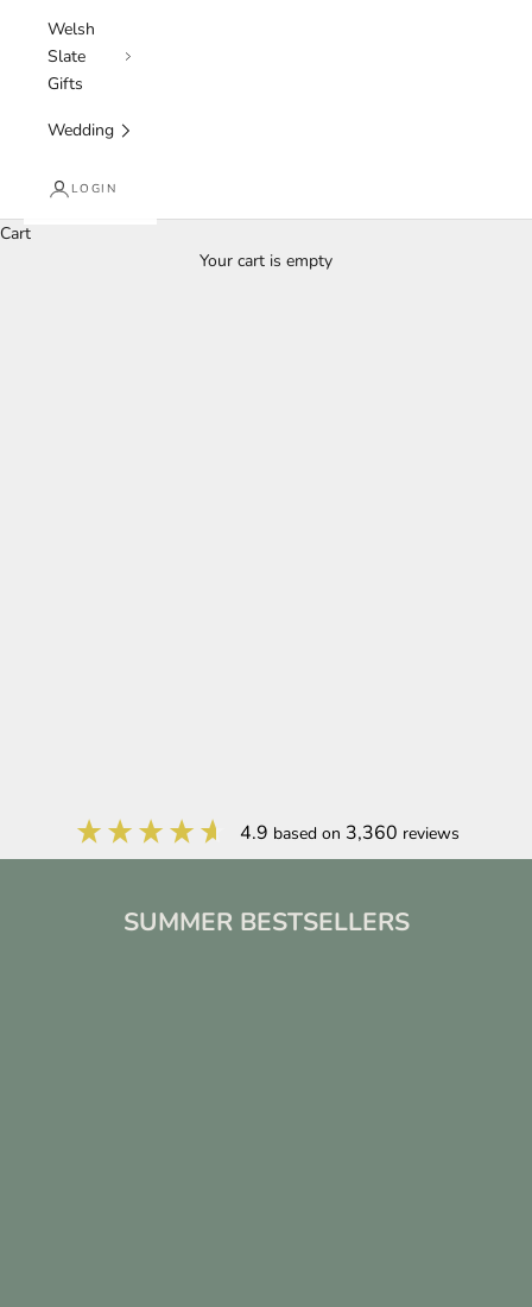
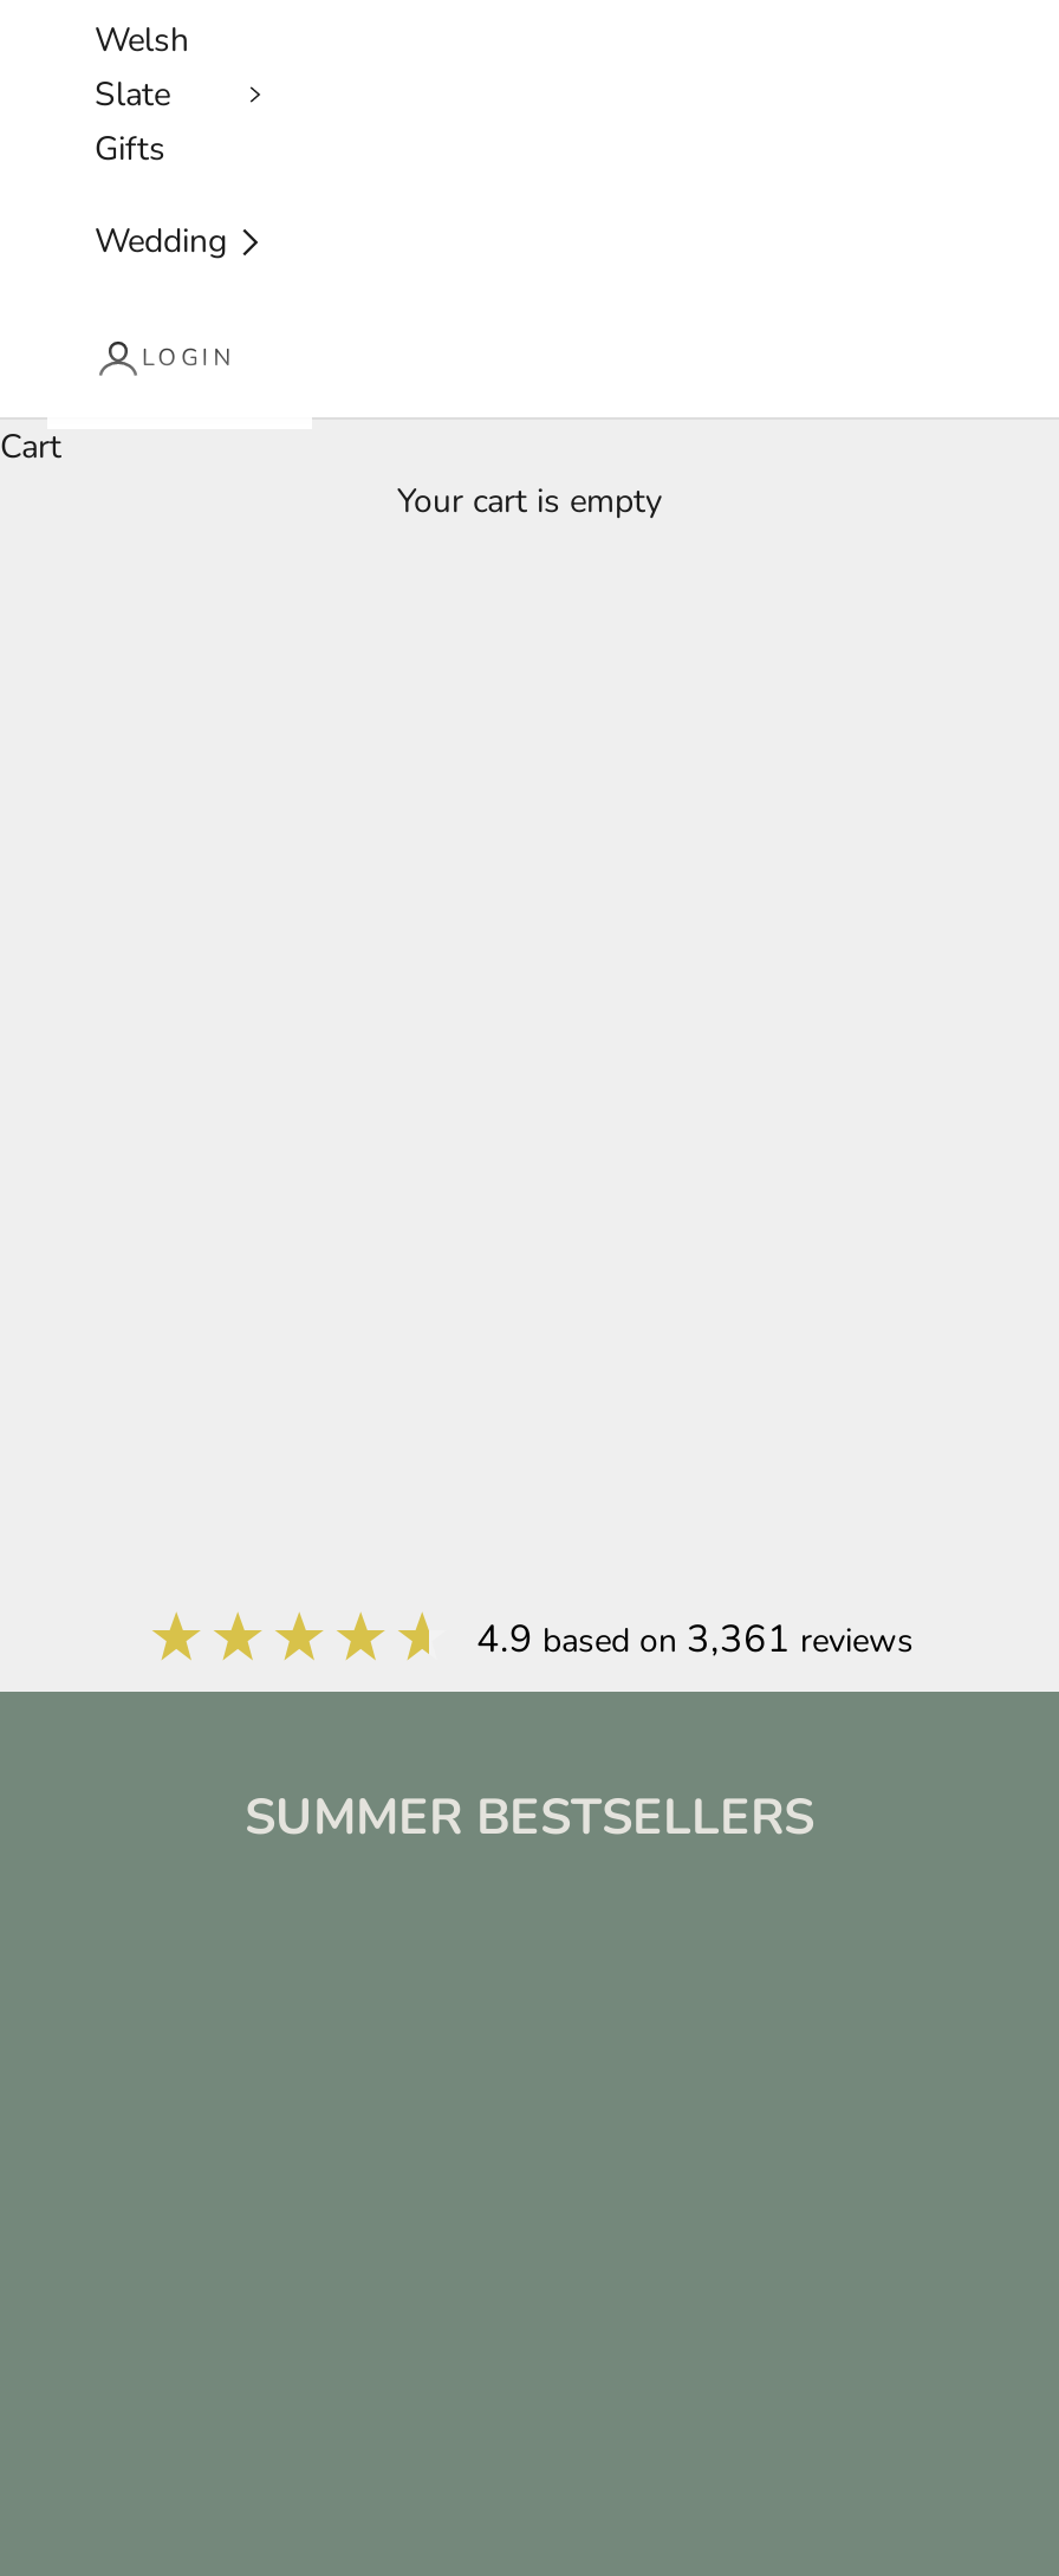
[239,820,459,846] 4.9 based on 3,360 reviews -> [476,1614,914,1666] 4.9 based on 3,361 reviews

